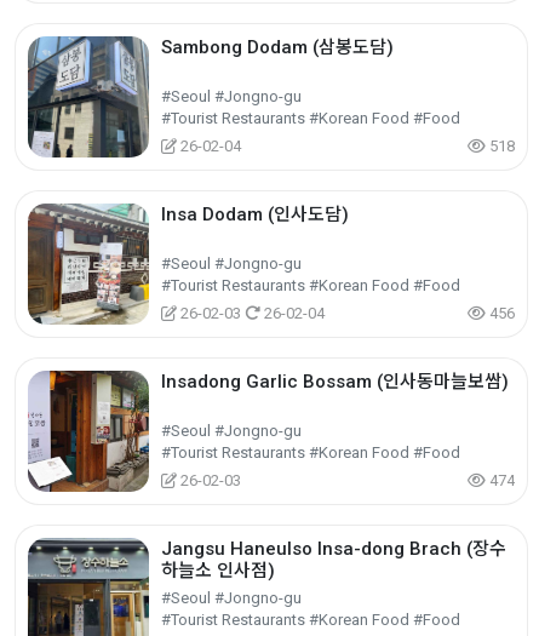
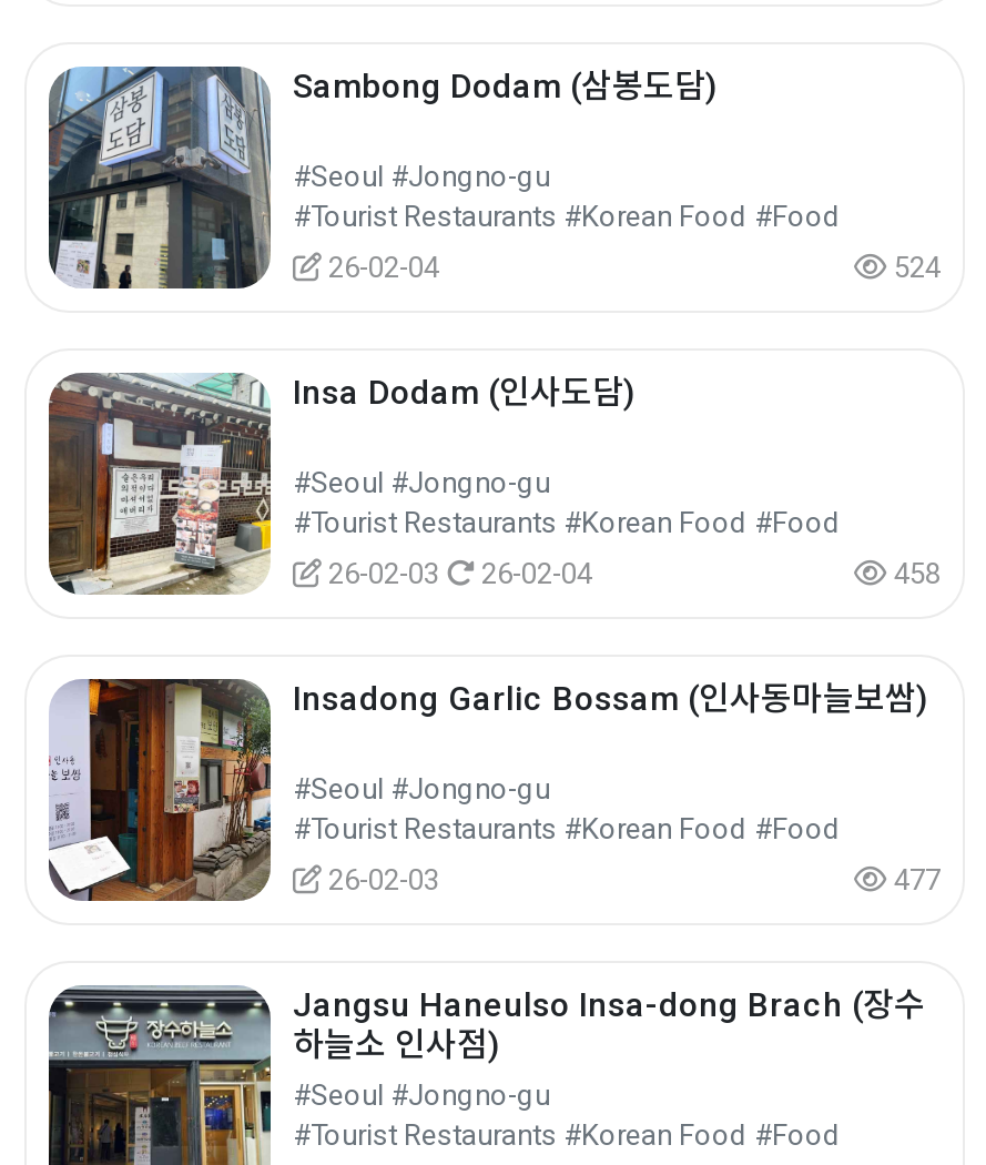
[486,137,515,155] 518 -> [887,251,941,284] 524
[486,304,515,322] 456 -> [887,557,941,590] 458
[486,471,515,489] 474 -> [887,863,941,896] 477

